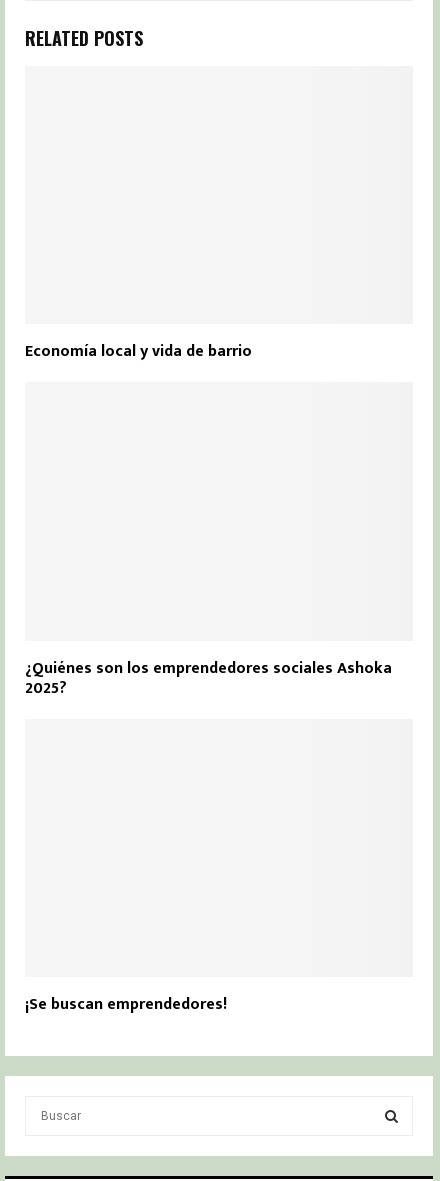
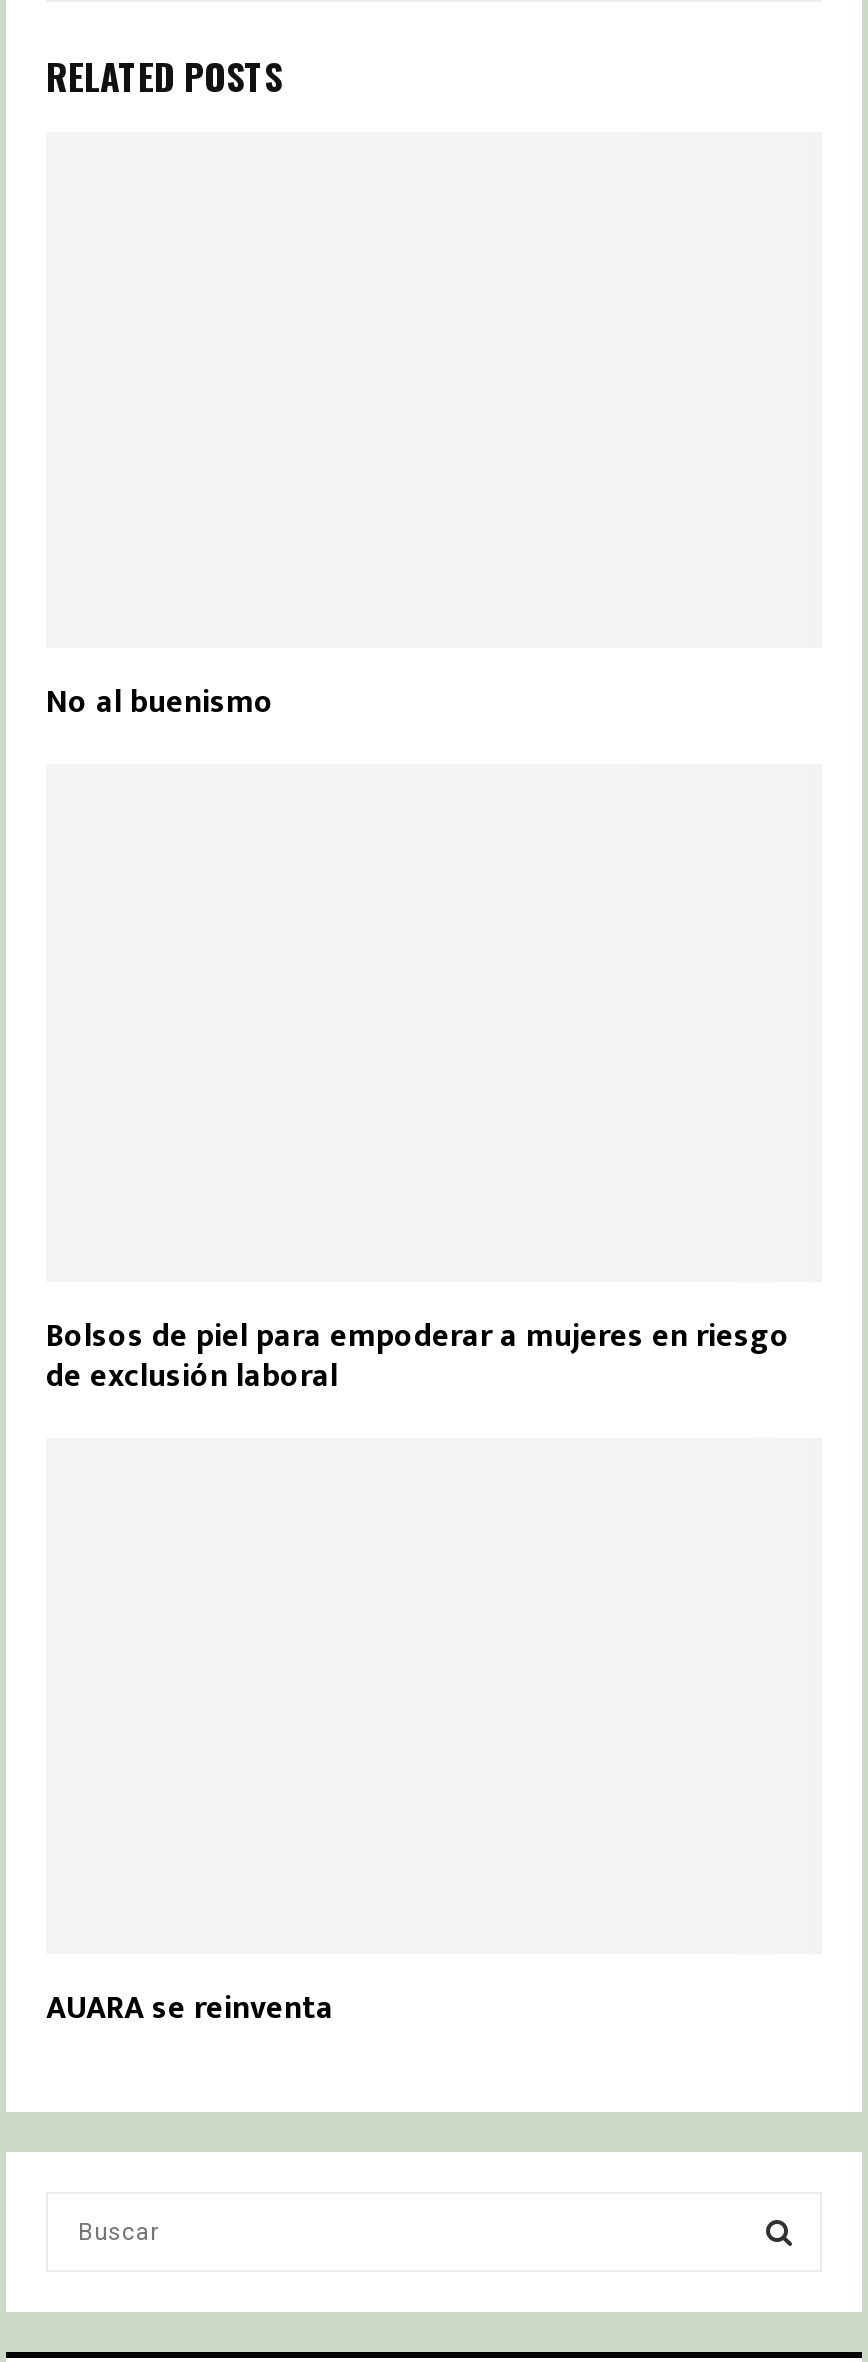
[25,338,252,365] Economía local y vida de barrio -> [46,676,274,730] No al buenismo
[25,655,392,702] ¿Quiénes son los emprendedores sociales Ashoka | 2025? -> [46,1310,790,1404] Bolsos de piel para empoderar a mujeres en riesgo | de exclusión laboral
[25,991,227,1018] ¡Se buscan emprendedores! -> [46,1983,334,2037] AUARA se reinventa

